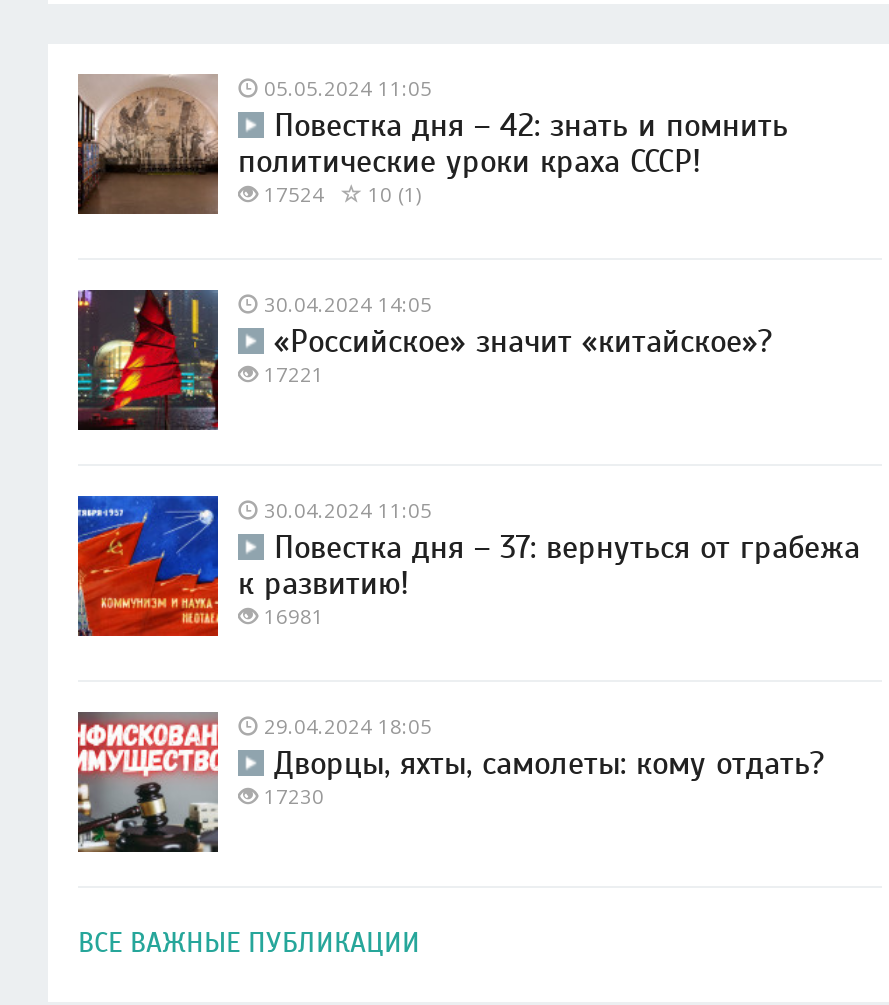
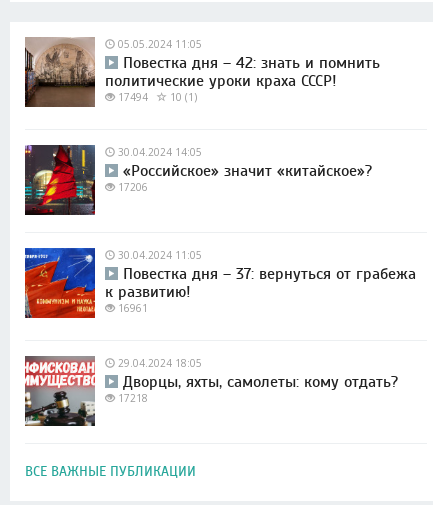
[264,181,422,209] 17524 10 (1) -> [118,89,197,103] 17494 10 (1)
[264,361,324,389] 17221 -> [118,179,148,193] 17206
[264,603,324,631] 16981 -> [118,300,148,314] 16961
[264,783,324,811] 17230 -> [118,390,148,404] 17218

